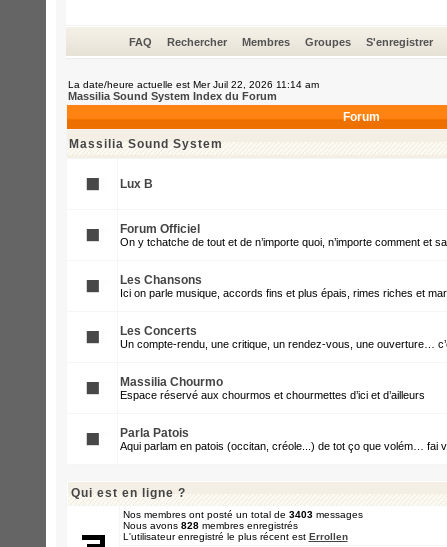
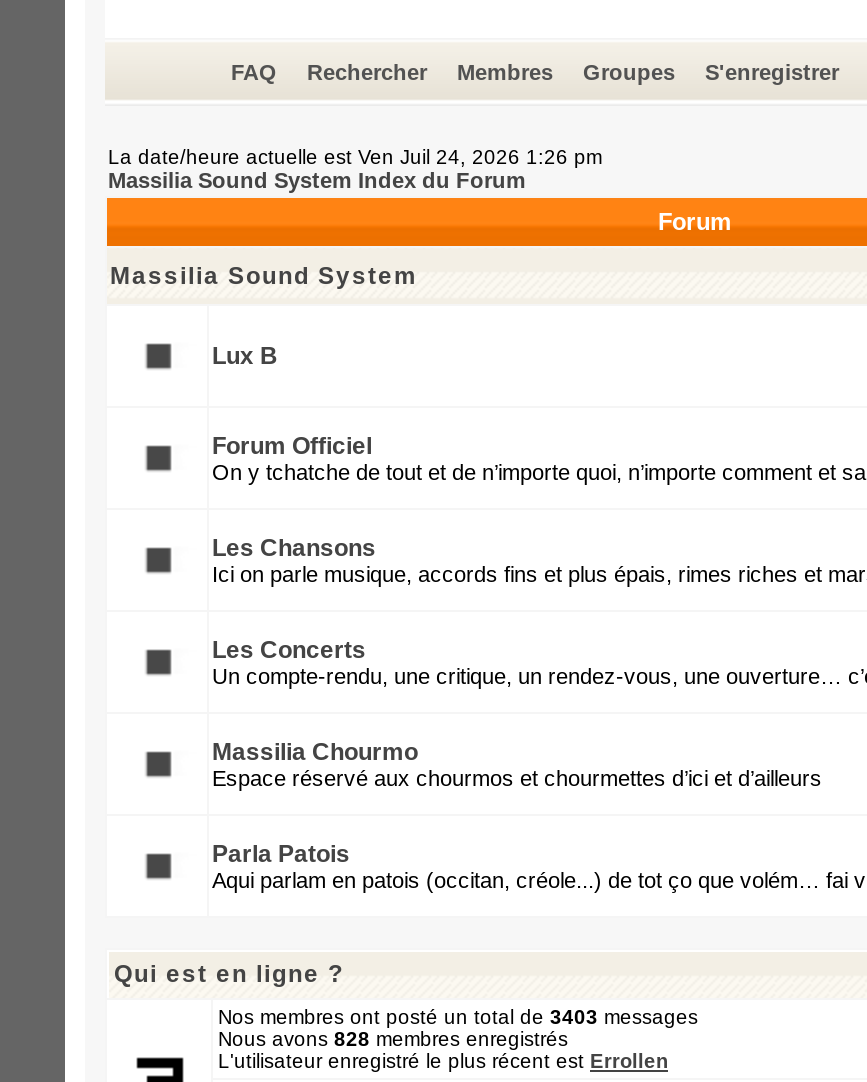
[67,79,318,90] La date/heure actuelle est Mer Juil 22, 2026 11:14 am -> [108,146,602,168] La date/heure actuelle est Ven Juil 24, 2026 1:26 pm

